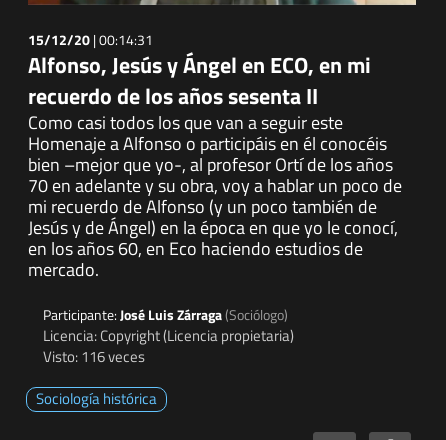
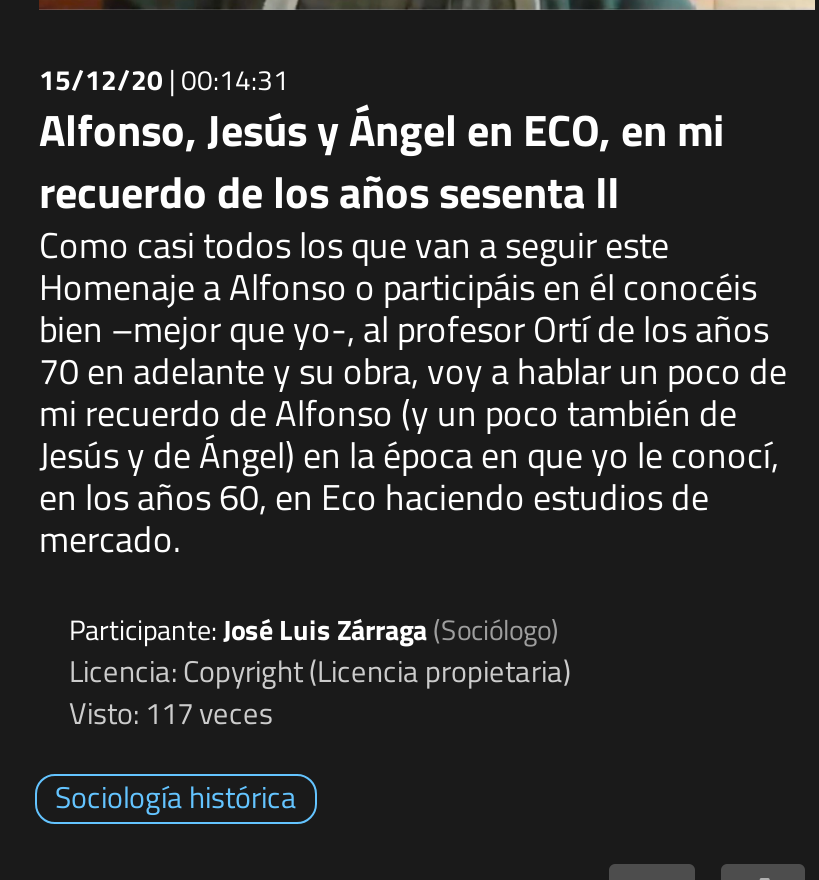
[43,345,145,368] Visto: 116 veces -> [69,690,273,736] Visto: 117 veces

